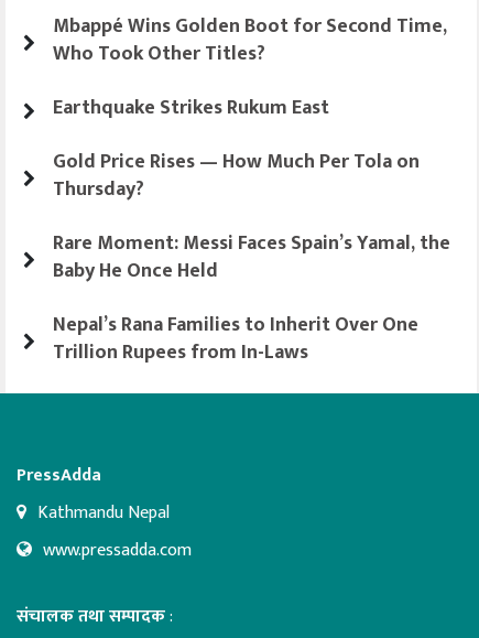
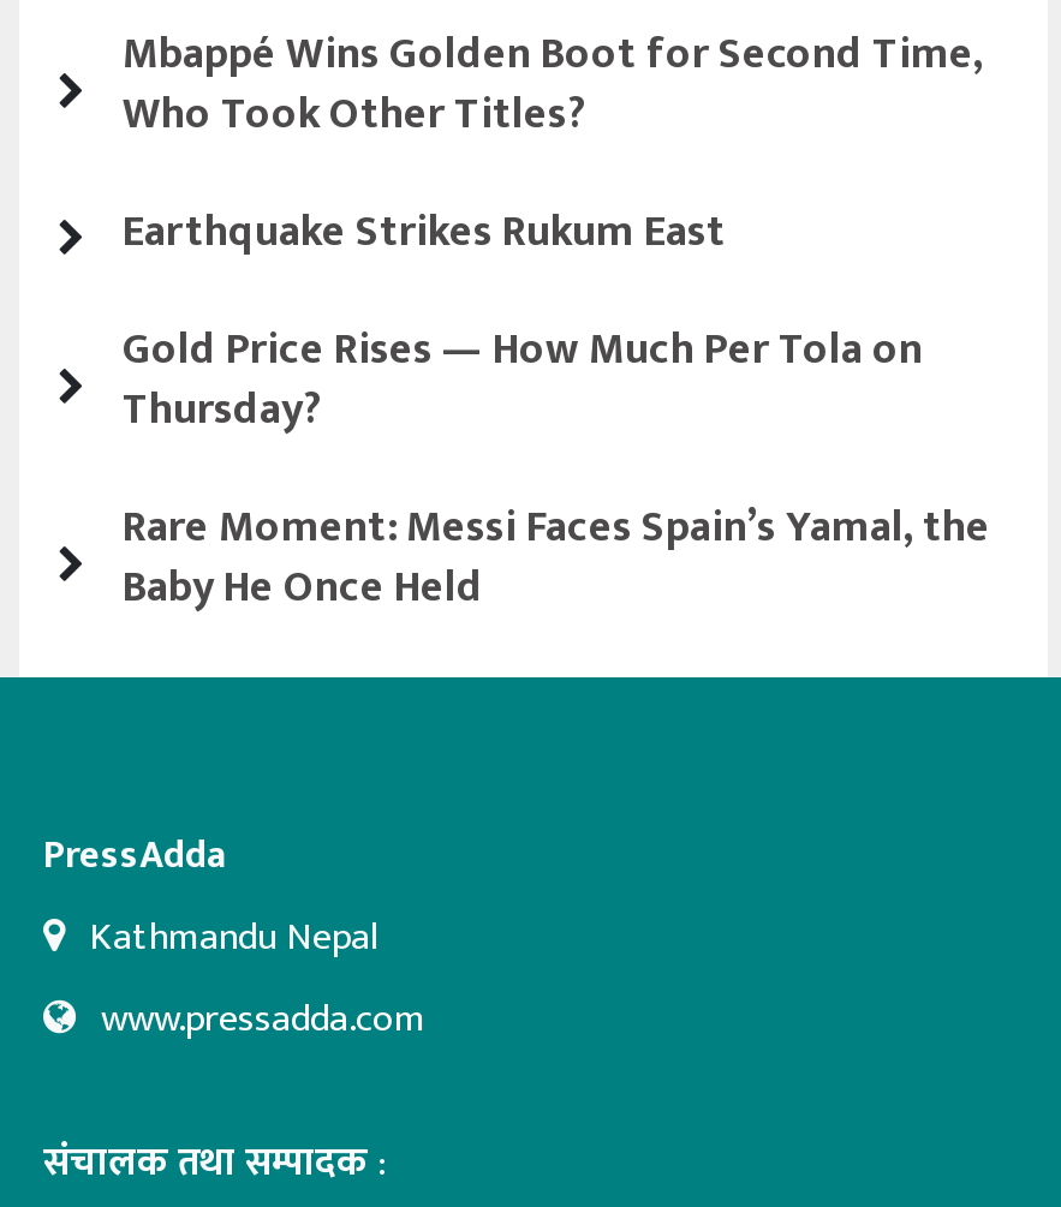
[53,309,418,370] Nepal’s Rana Families to Inherit Over One | Trillion Rupees from In-Laws -> none

